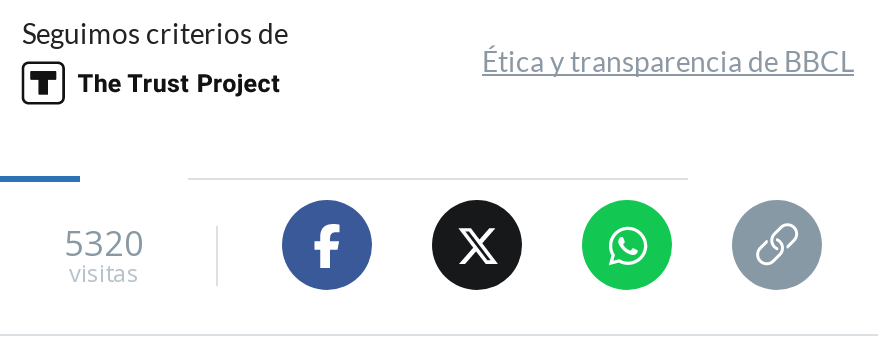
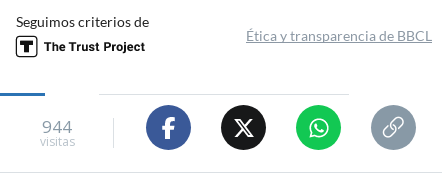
[64,220,144,266] 5320 -> [42,115,72,138] 944

